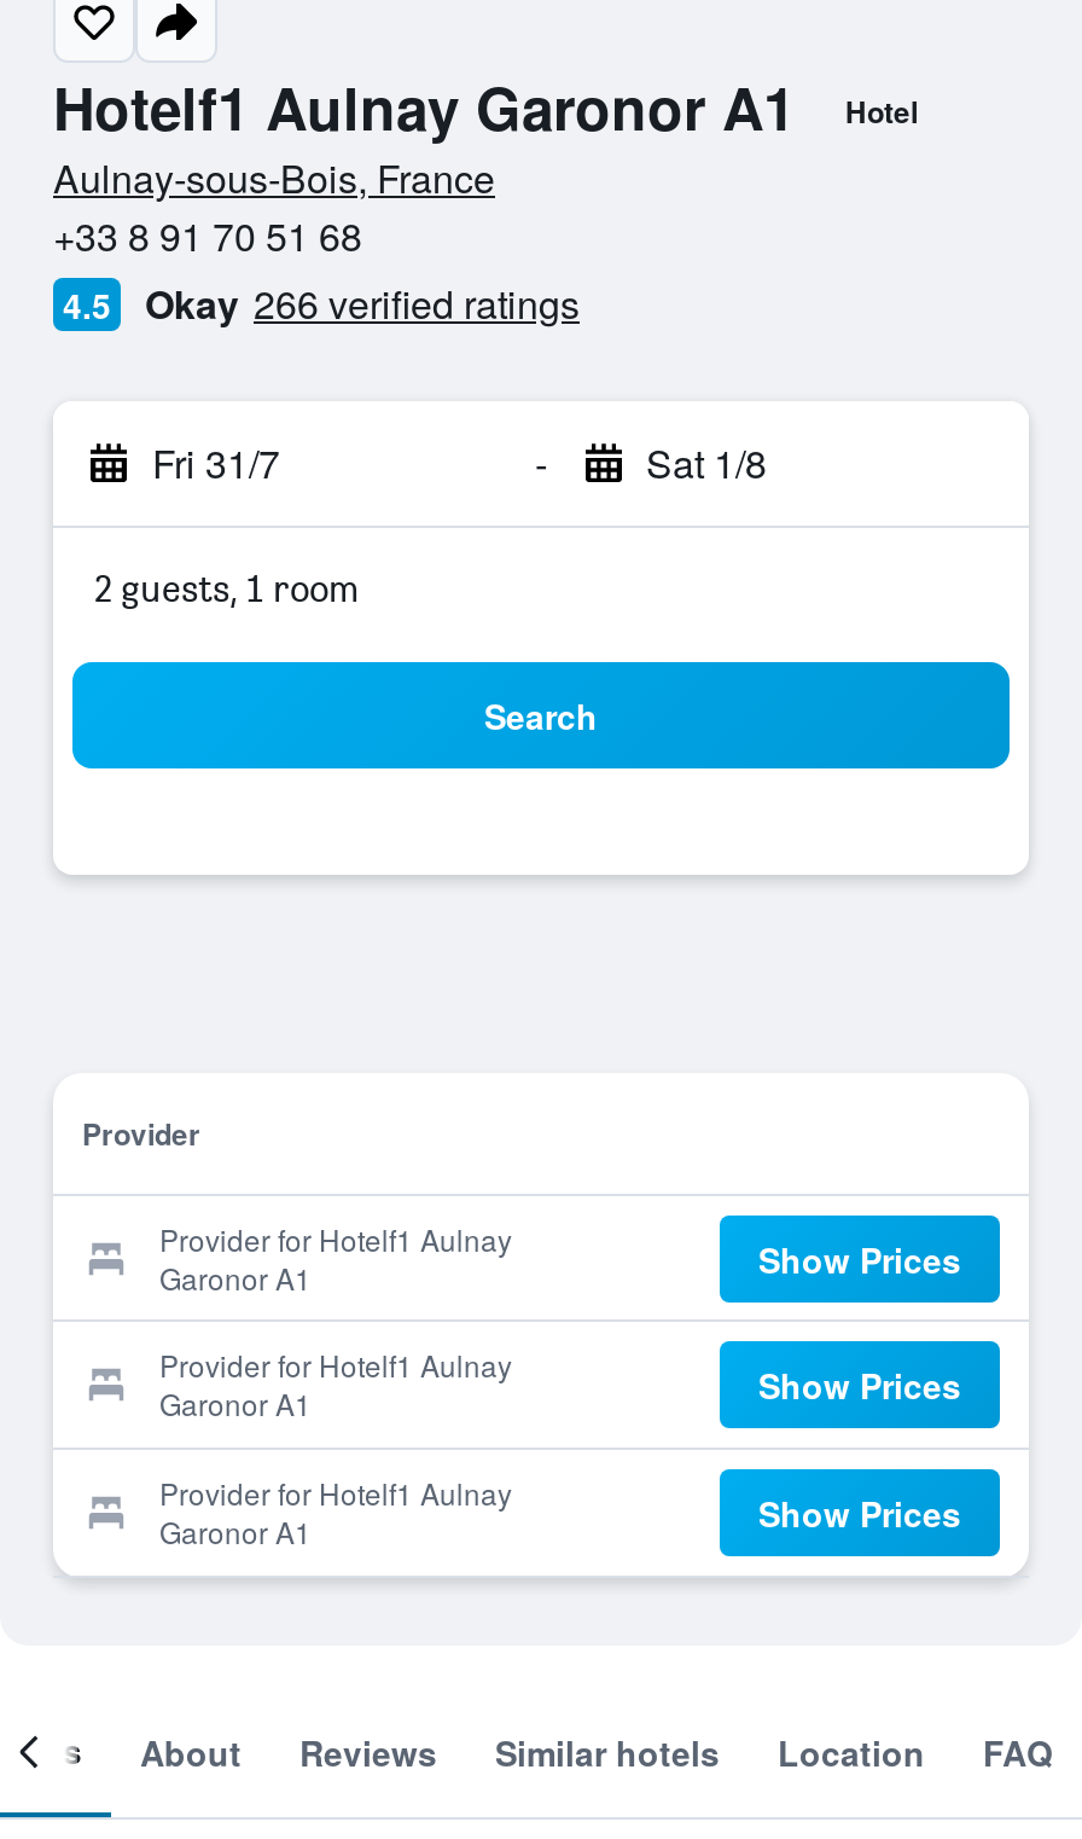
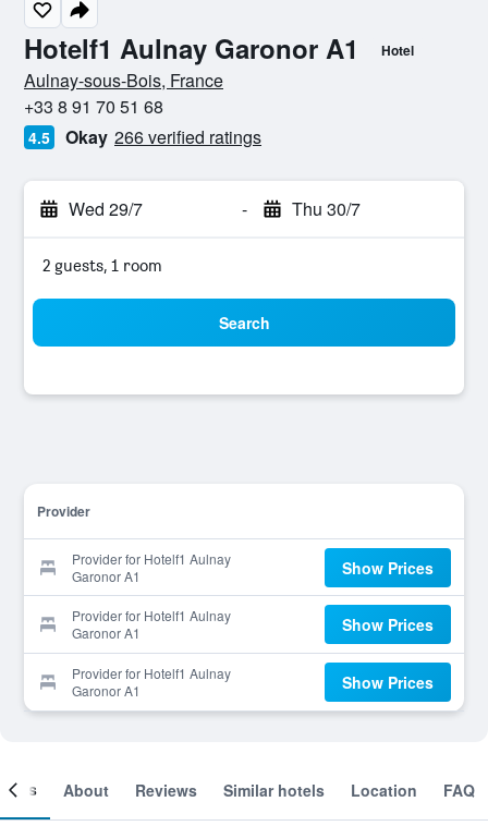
[152,435,280,491] Fri 31/7 -> [69,196,143,221] Wed 29/7
[646,435,767,491] Sat 1/8 -> [291,196,360,221] Thu 30/7

